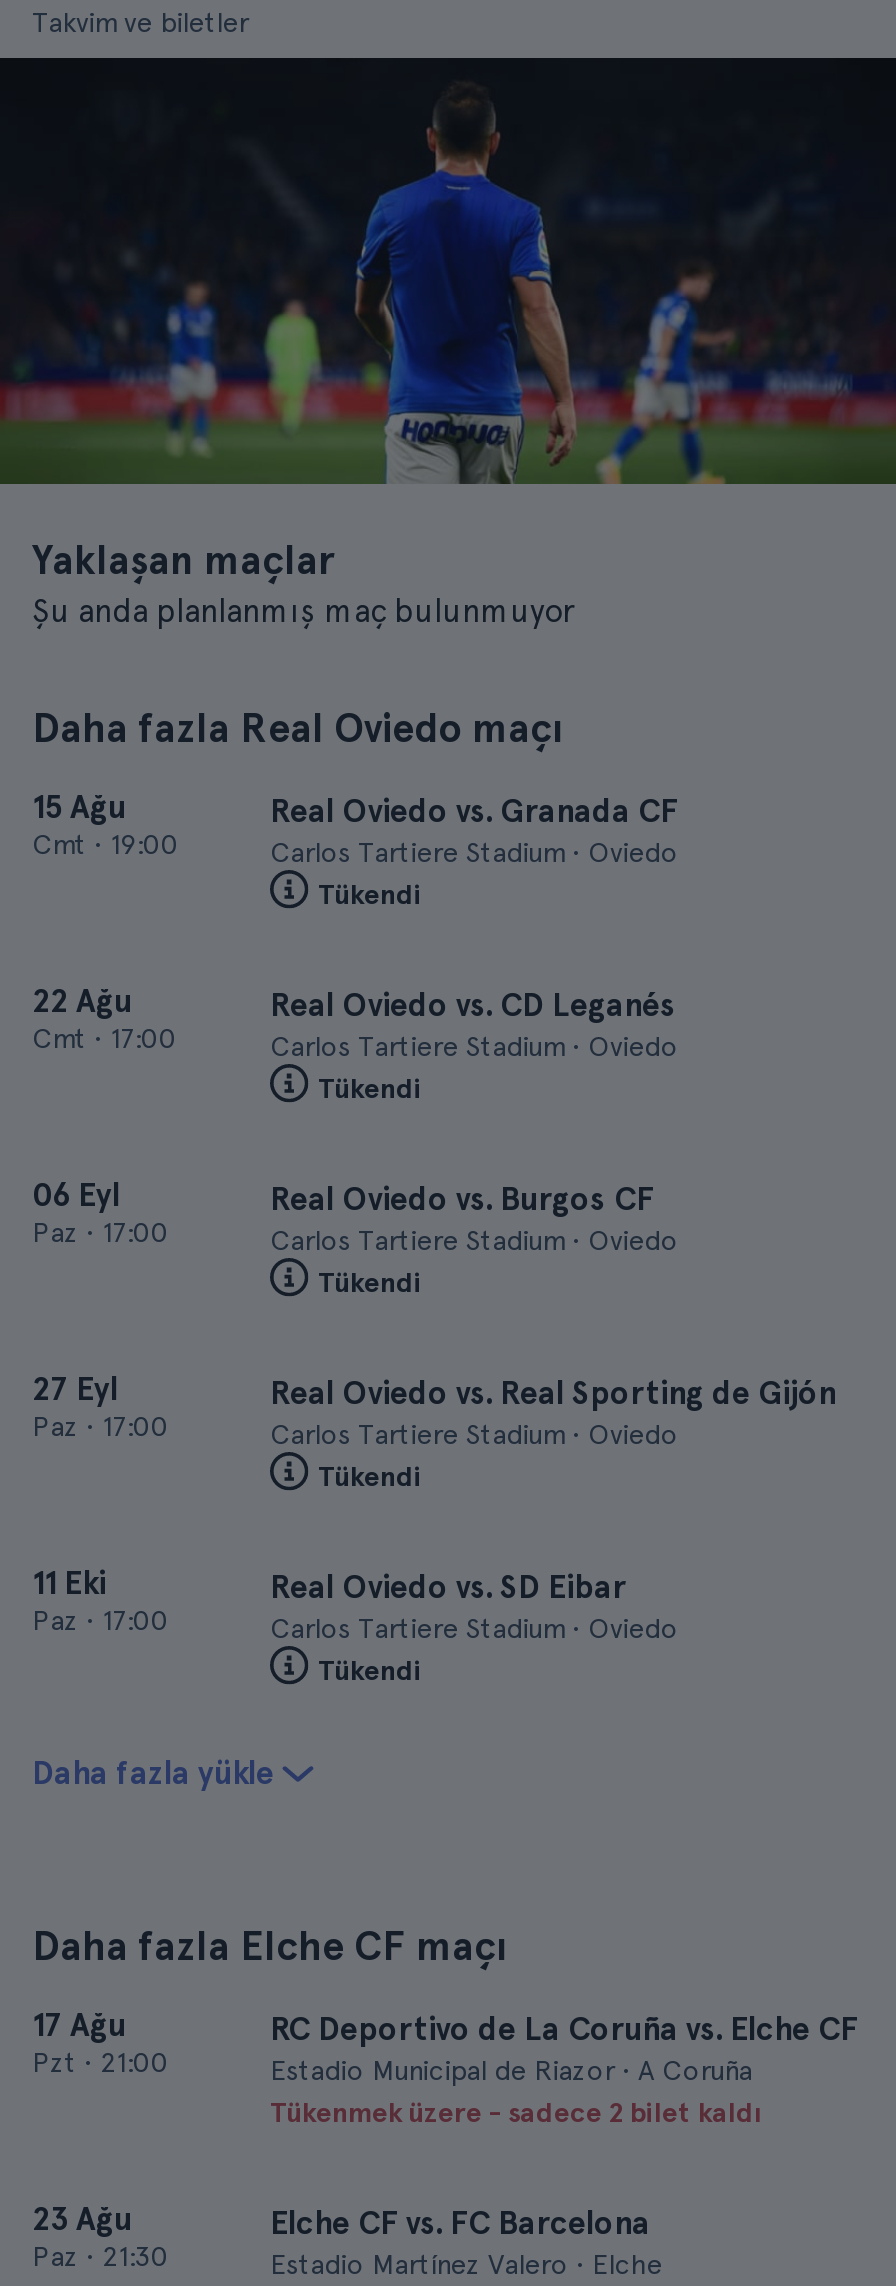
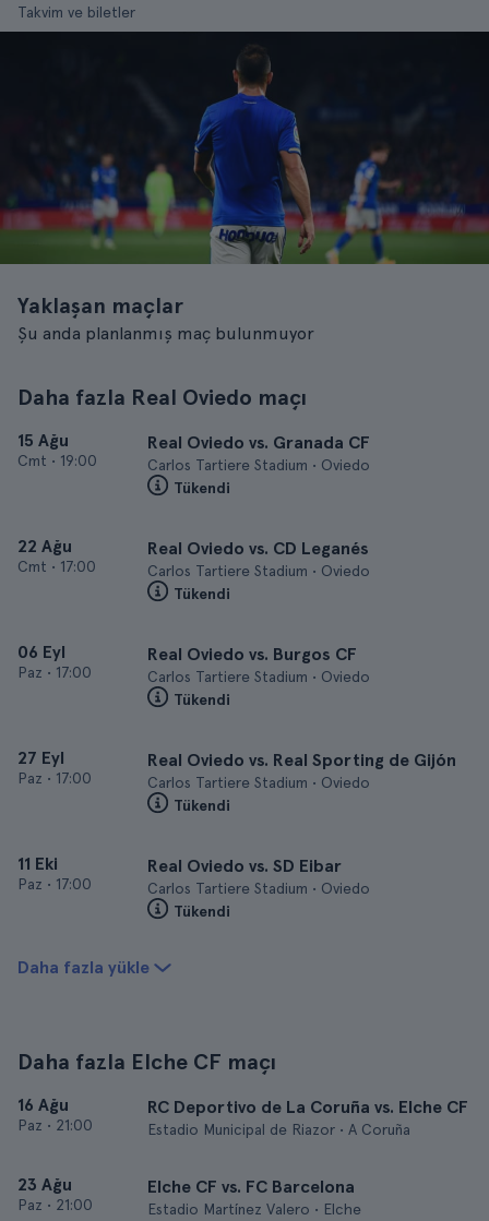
[32,2006,168,2078] 17 Ağu | Pzt • 21:00 -> [17,1094,93,1134] 16 Ağu | Paz • 21:00
[270,2096,762,2128] Tükenmek üzere - sadece 2 bilet kaldı -> none
[32,2240,168,2272] Paz • 21:30 -> [17,1196,93,1213] Paz • 21:00

